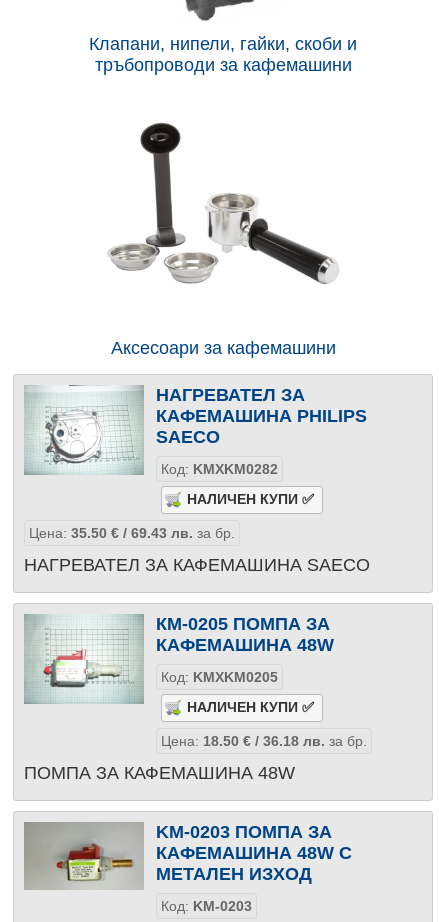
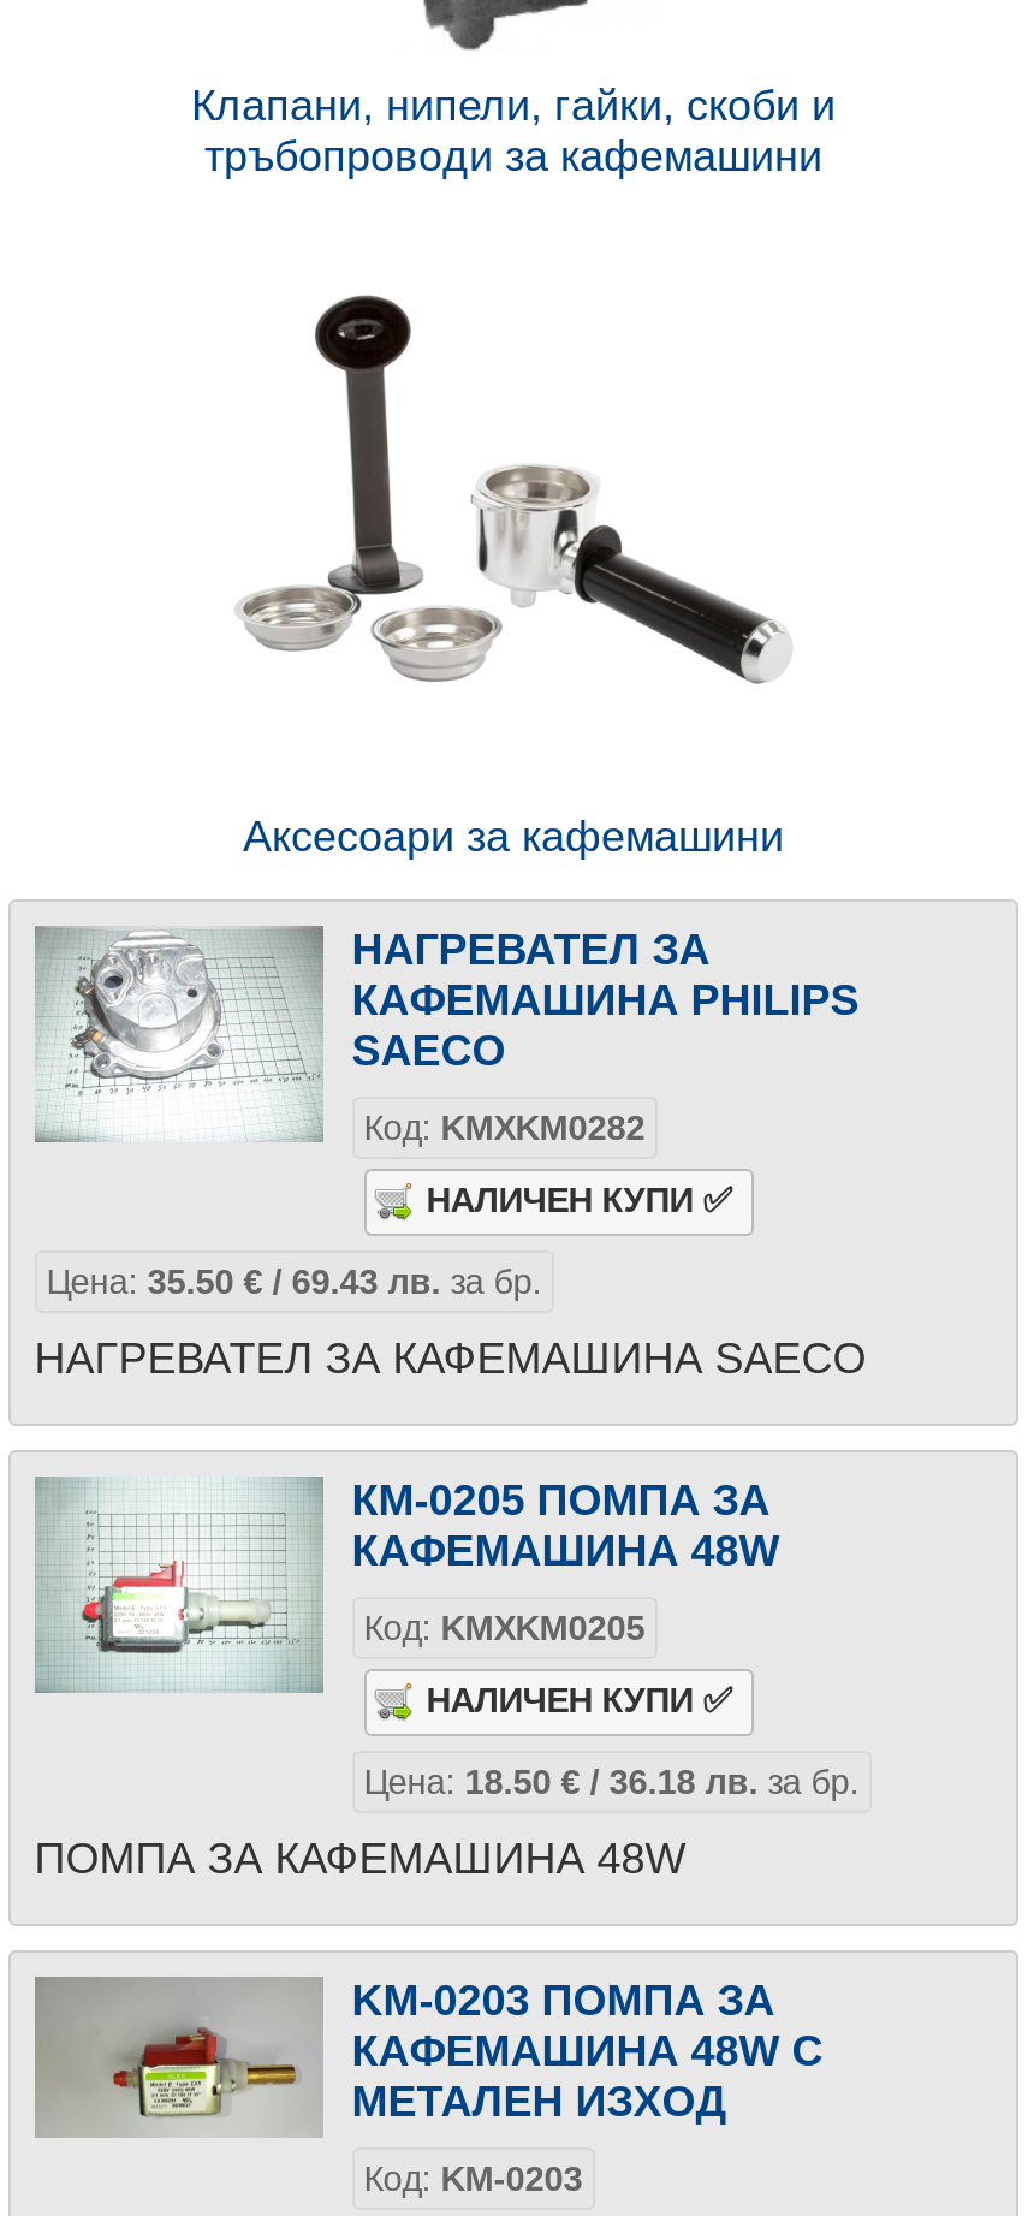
[25,385,142,474] [image] -> [37,926,321,1137] [image]

